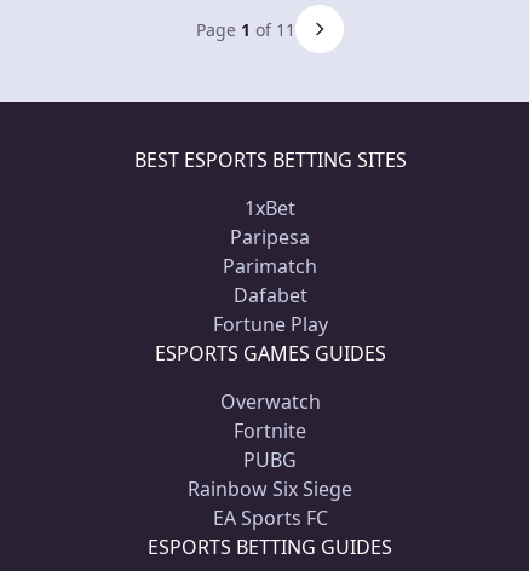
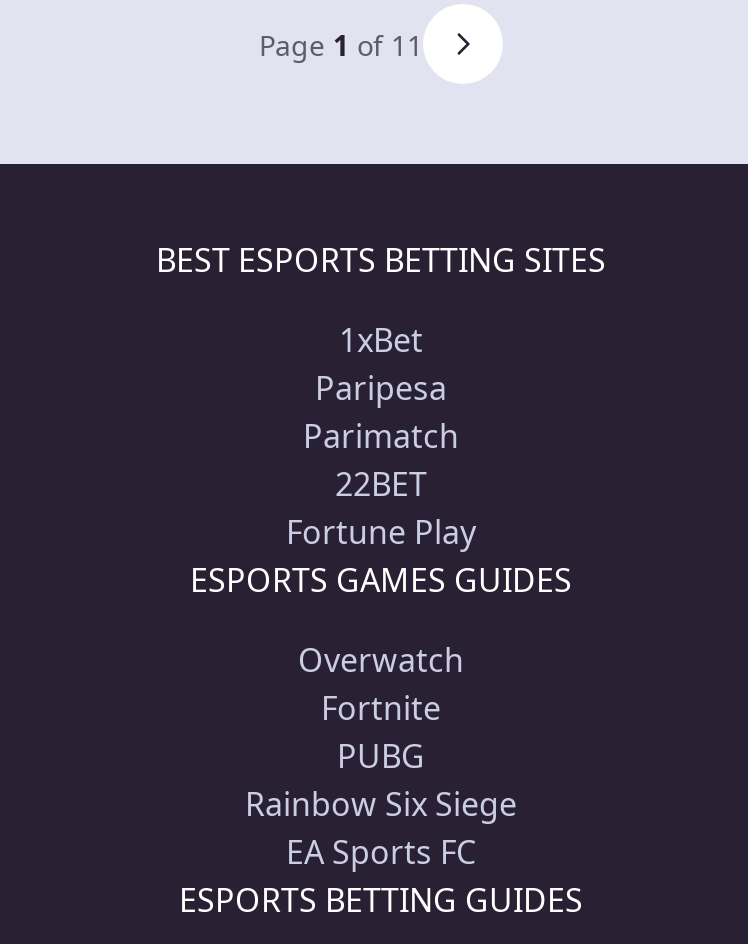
[233,282,307,308] Dafabet -> [335,462,427,506] 22BET

